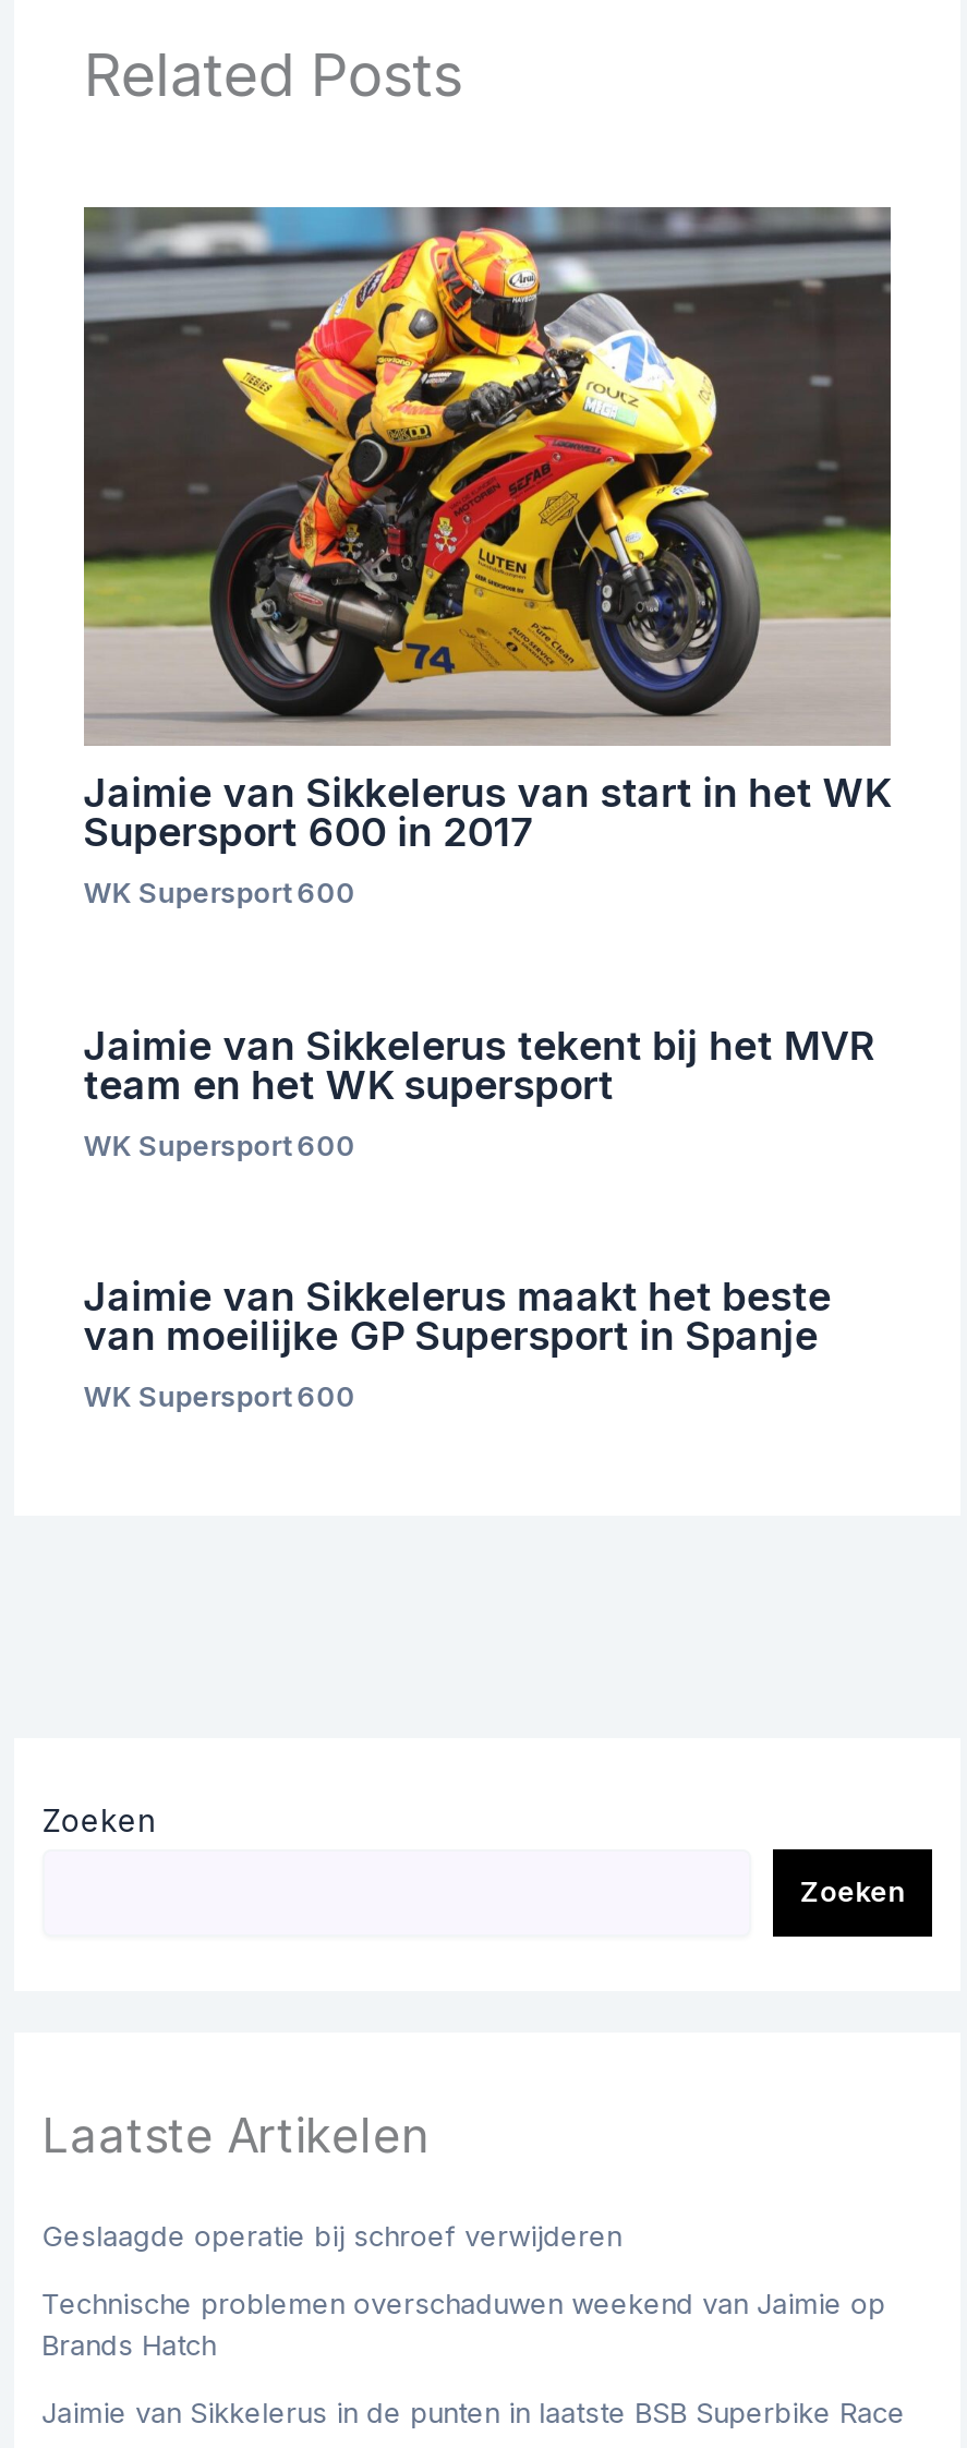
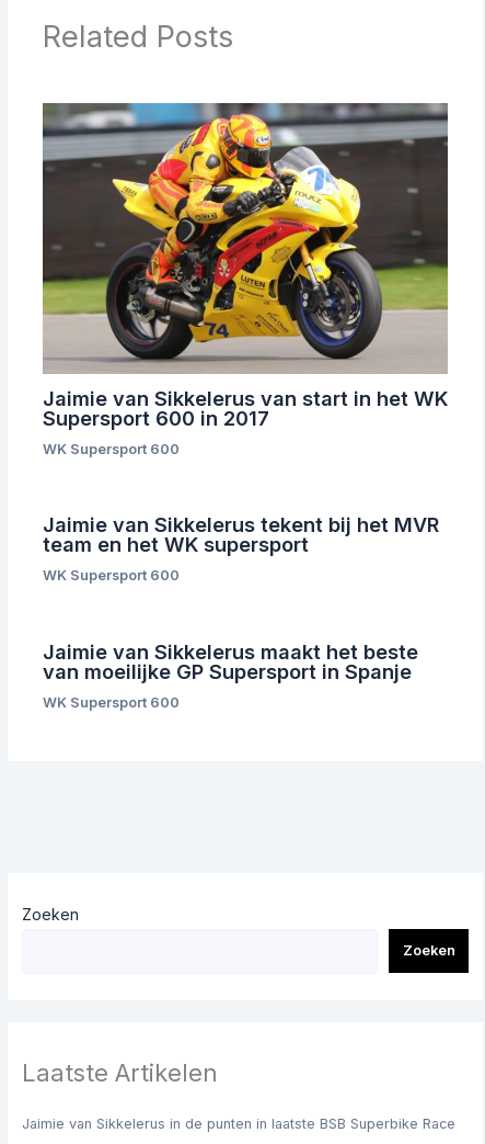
[42,2220,886,2362] Geslaagde operatie bij schroef verwijderen | Technische problemen overschaduwen weekend van Jaimie op | Brands Hatch -> none

